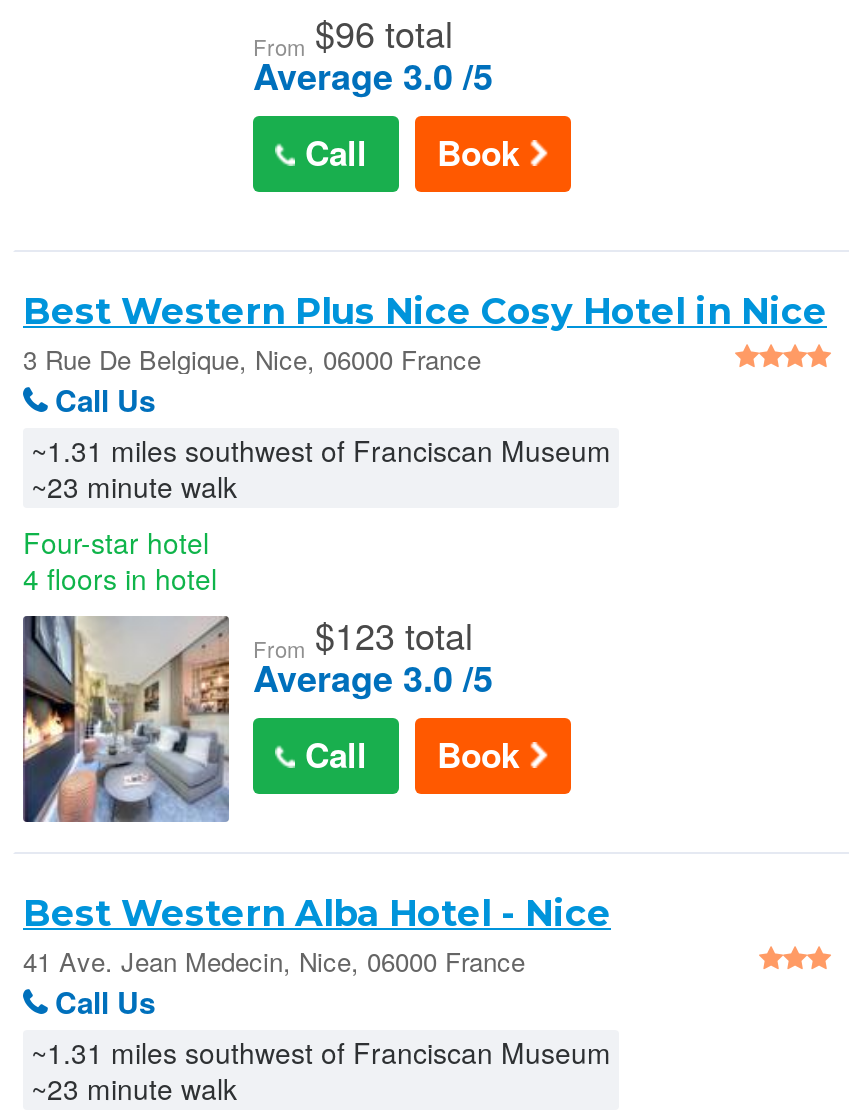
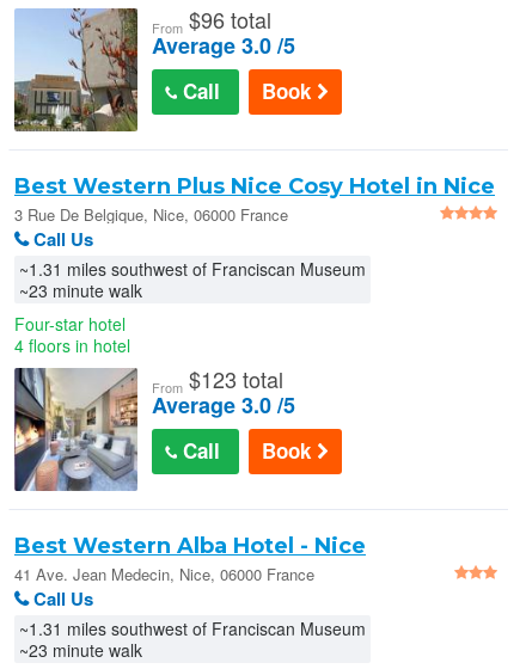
none -> [13,7,139,133] [image]

